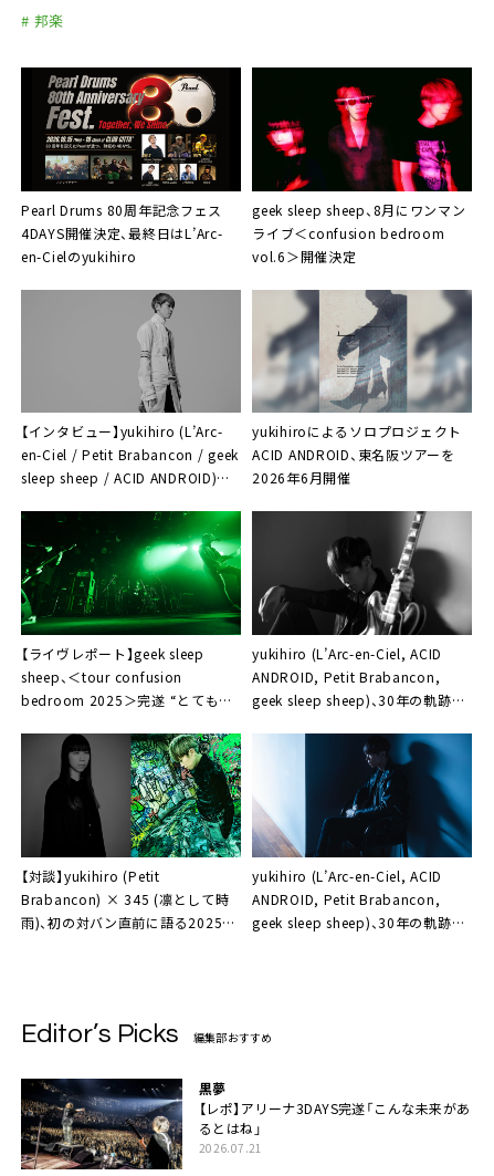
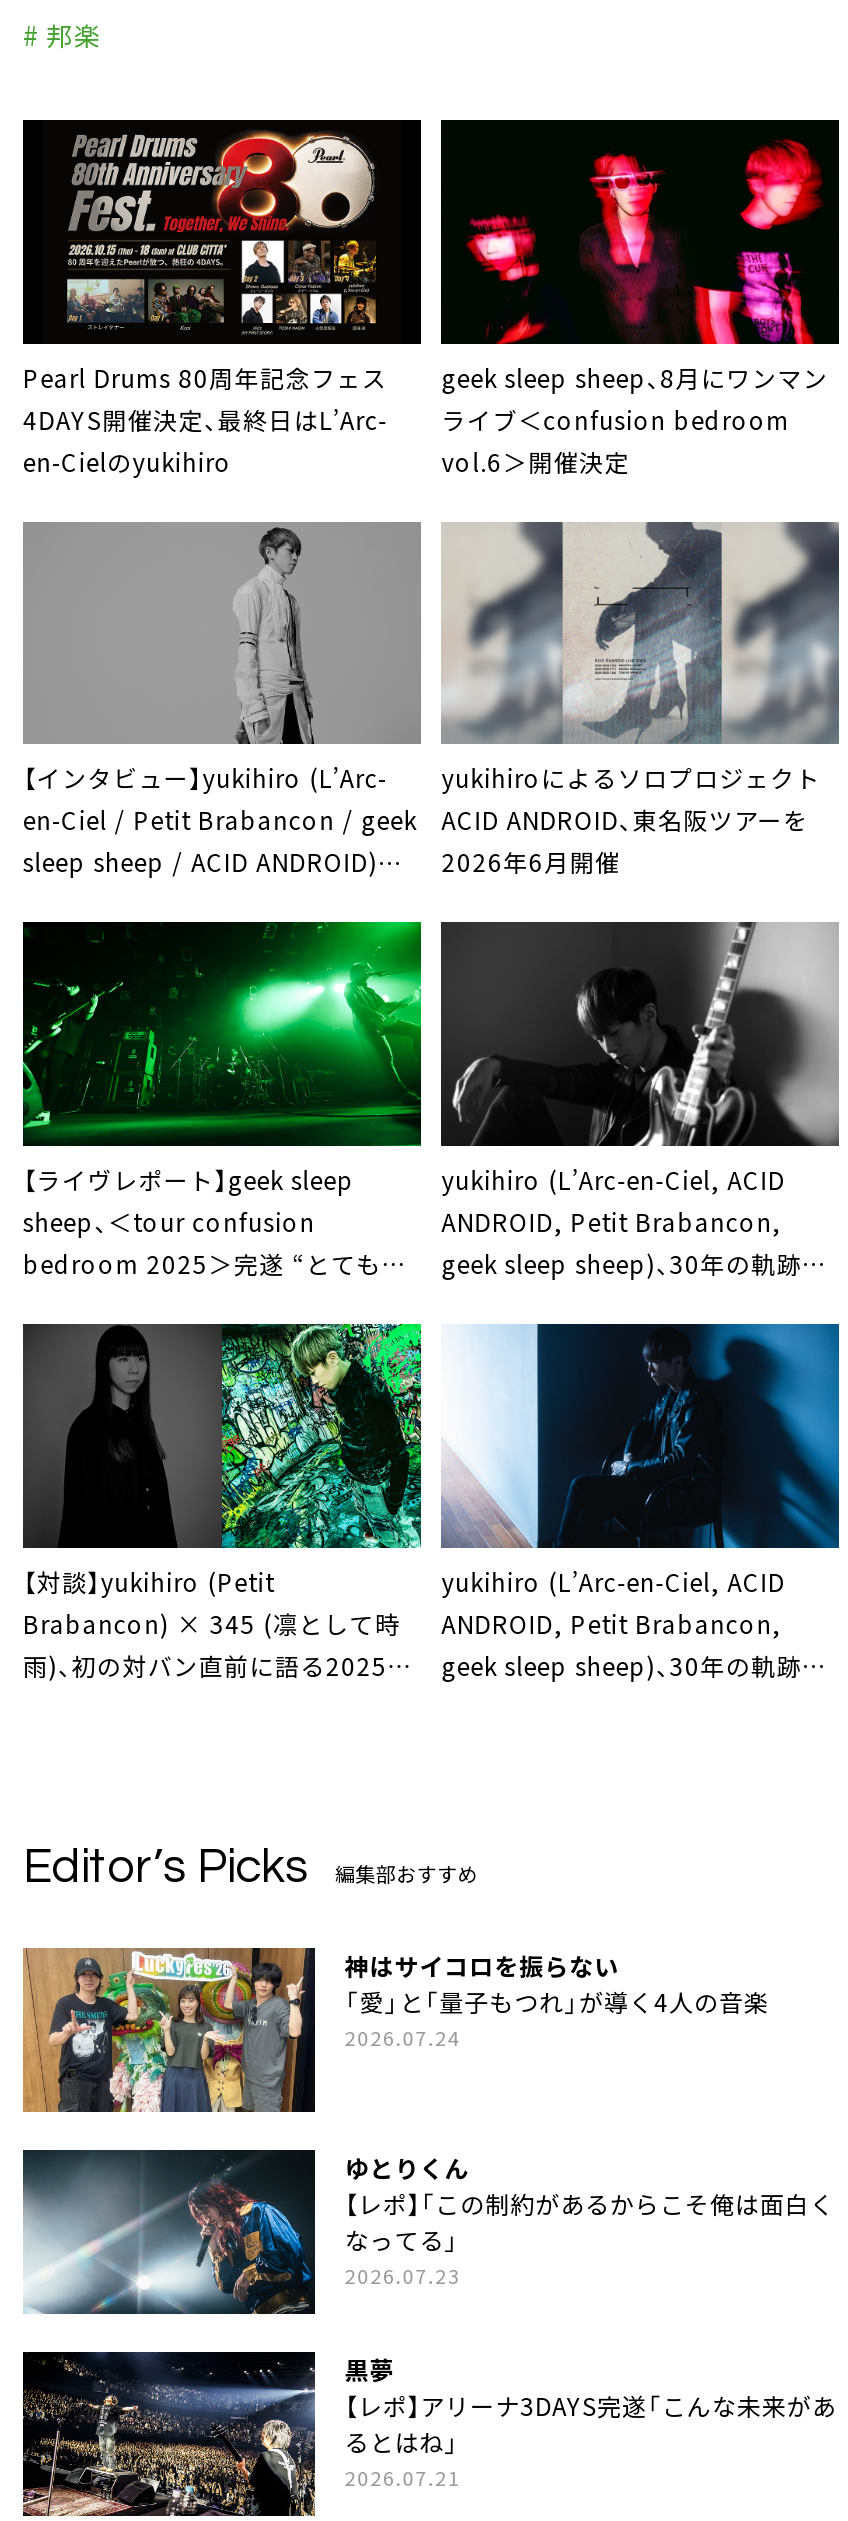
none -> [21,1946,769,2112] [image] | 神はサイコロを振らない | 「愛」と「量子もつれ」が導く4人の音楽 | 2026.07.24
none -> [21,2146,835,2316] [image] | ゆとりくん | 【レポ】「この制約があるからこそ俺は面白く | なってる」 | 2026.07.23

